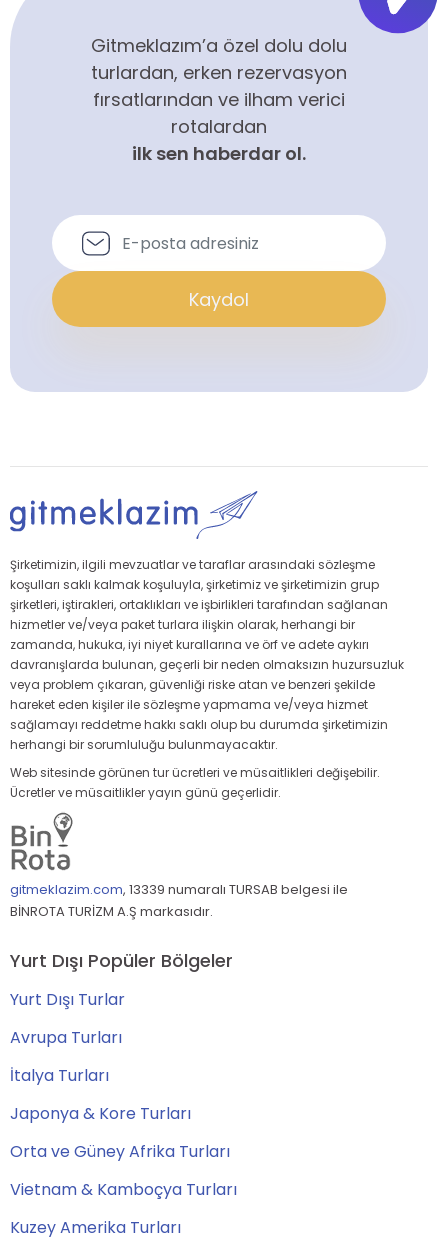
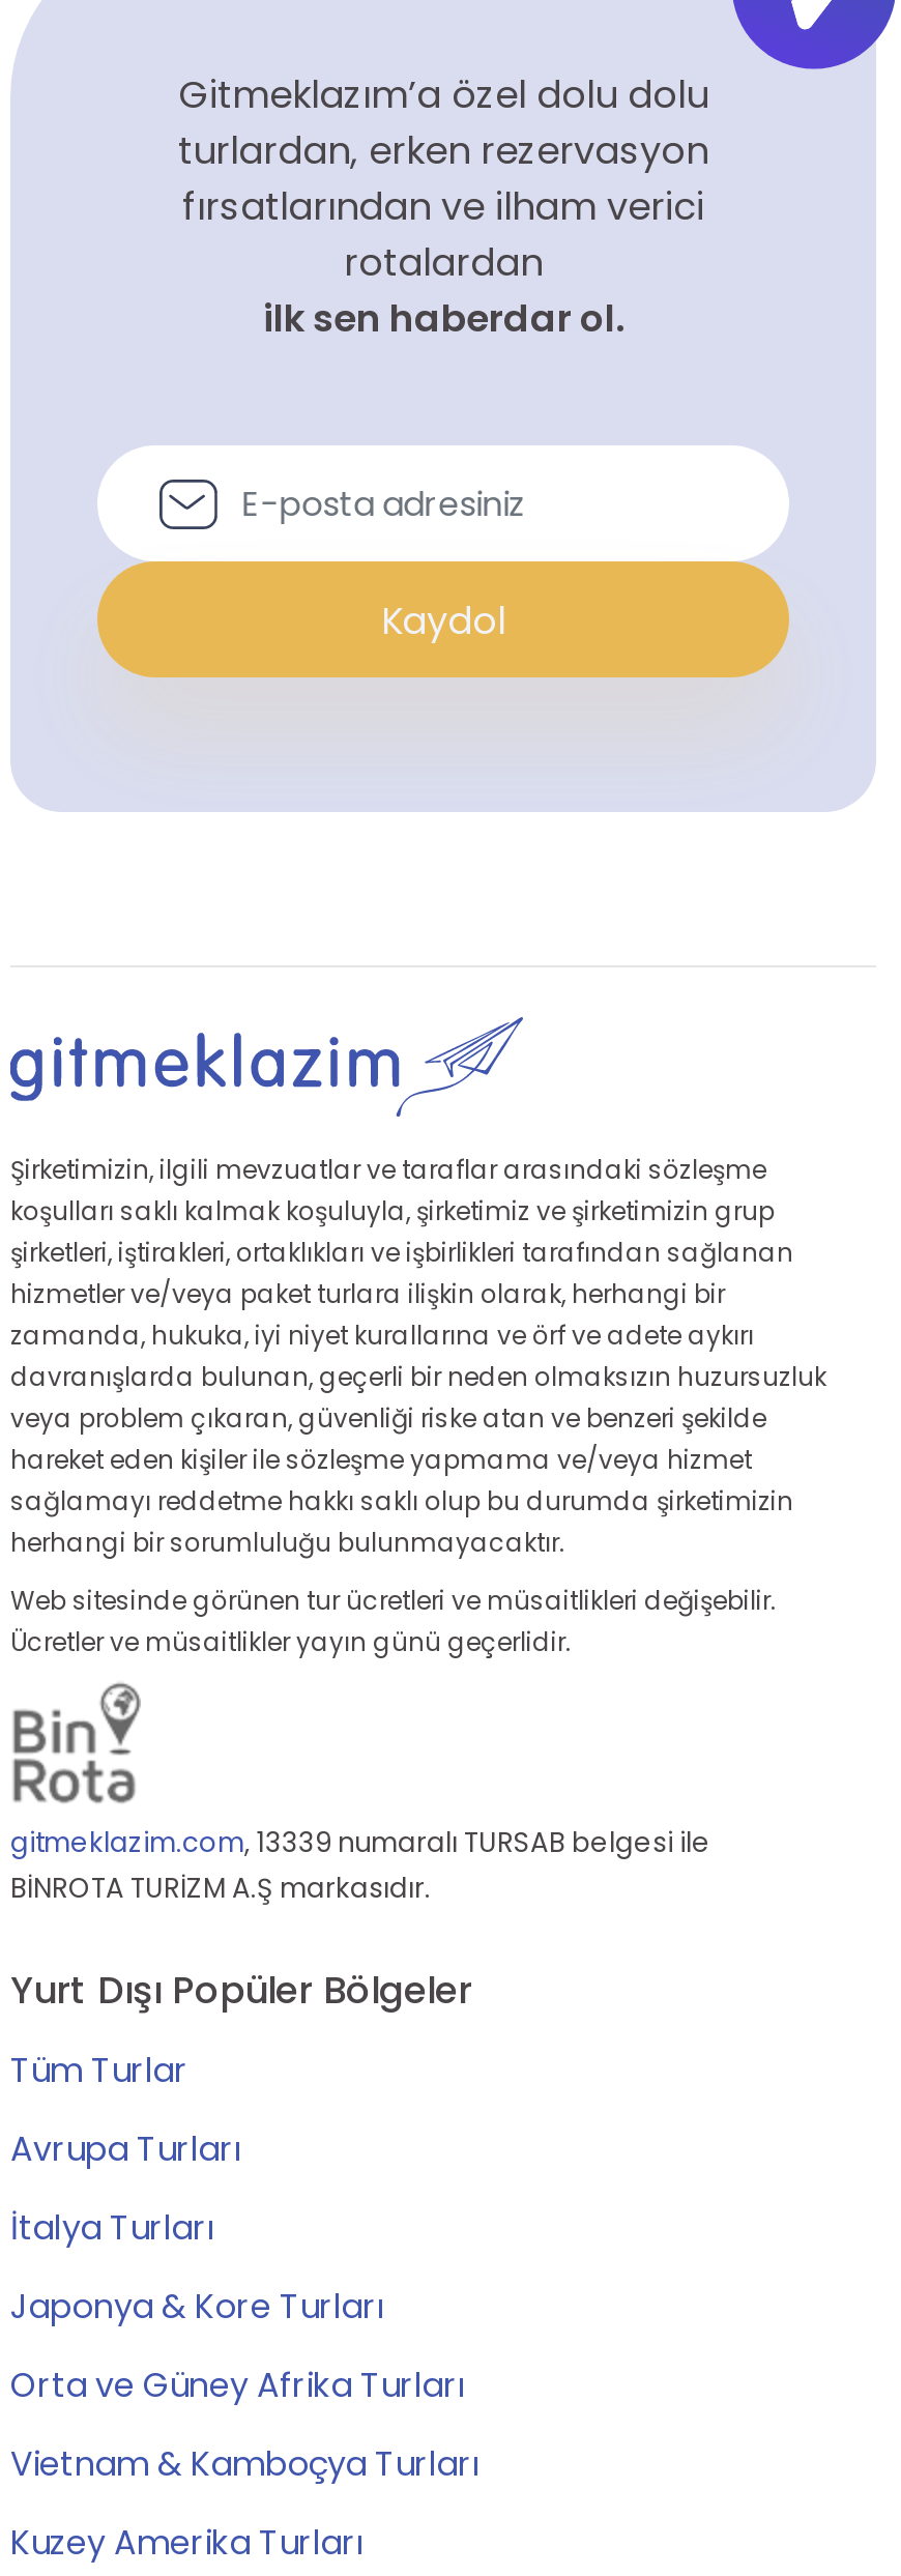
[10,988,125,1011] Yurt Dışı Turlar -> [10,2047,188,2094] Tüm Turlar

